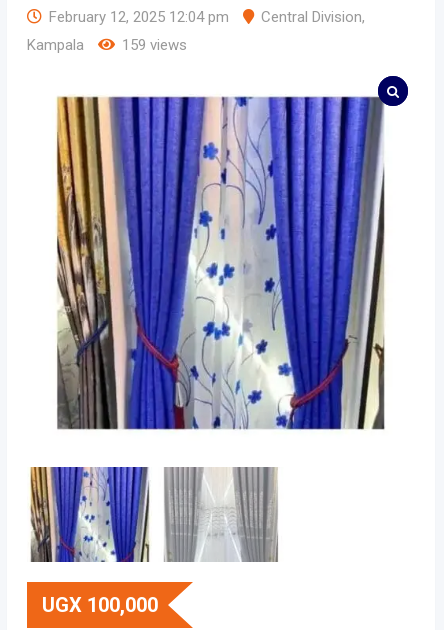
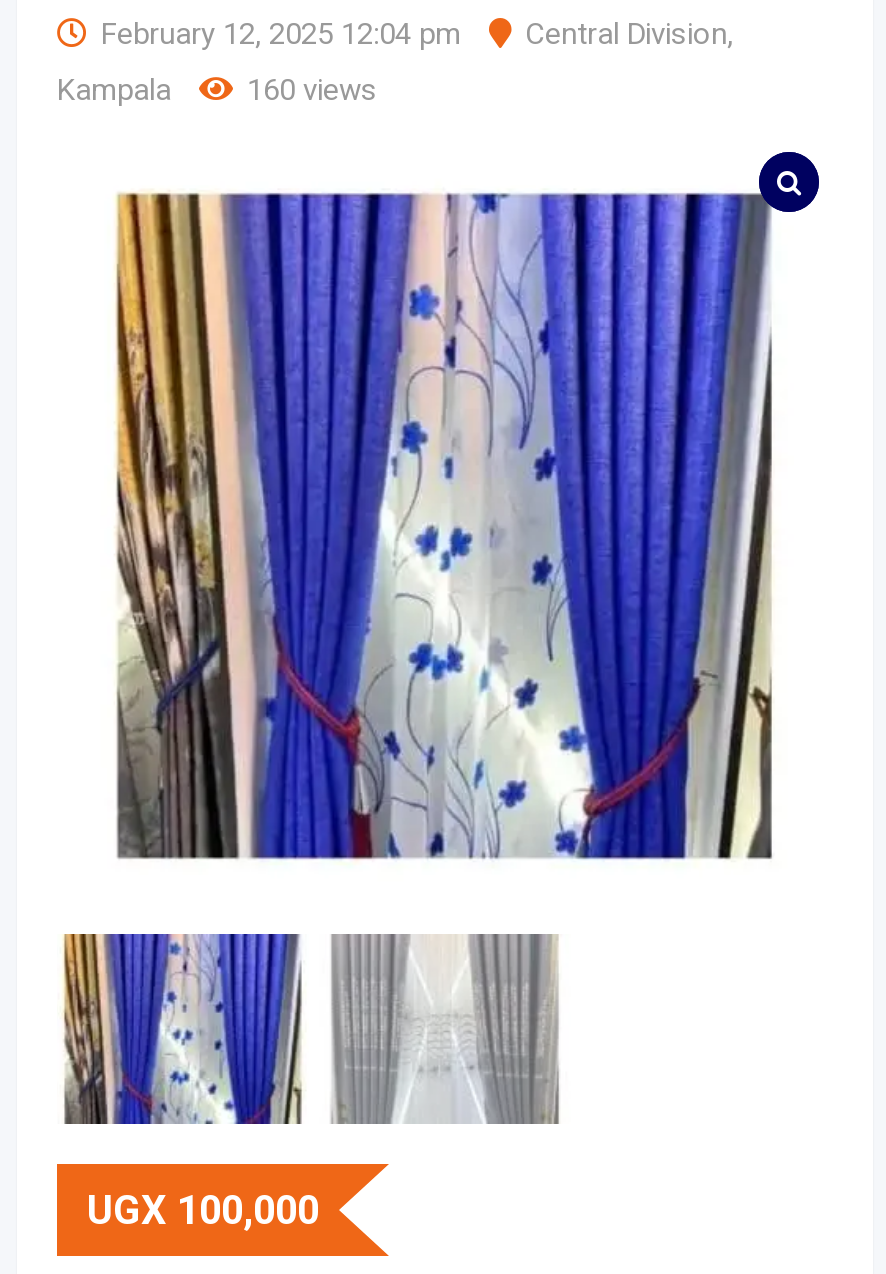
[122,36,187,54] 159 views -> [247,72,377,108] 160 views

